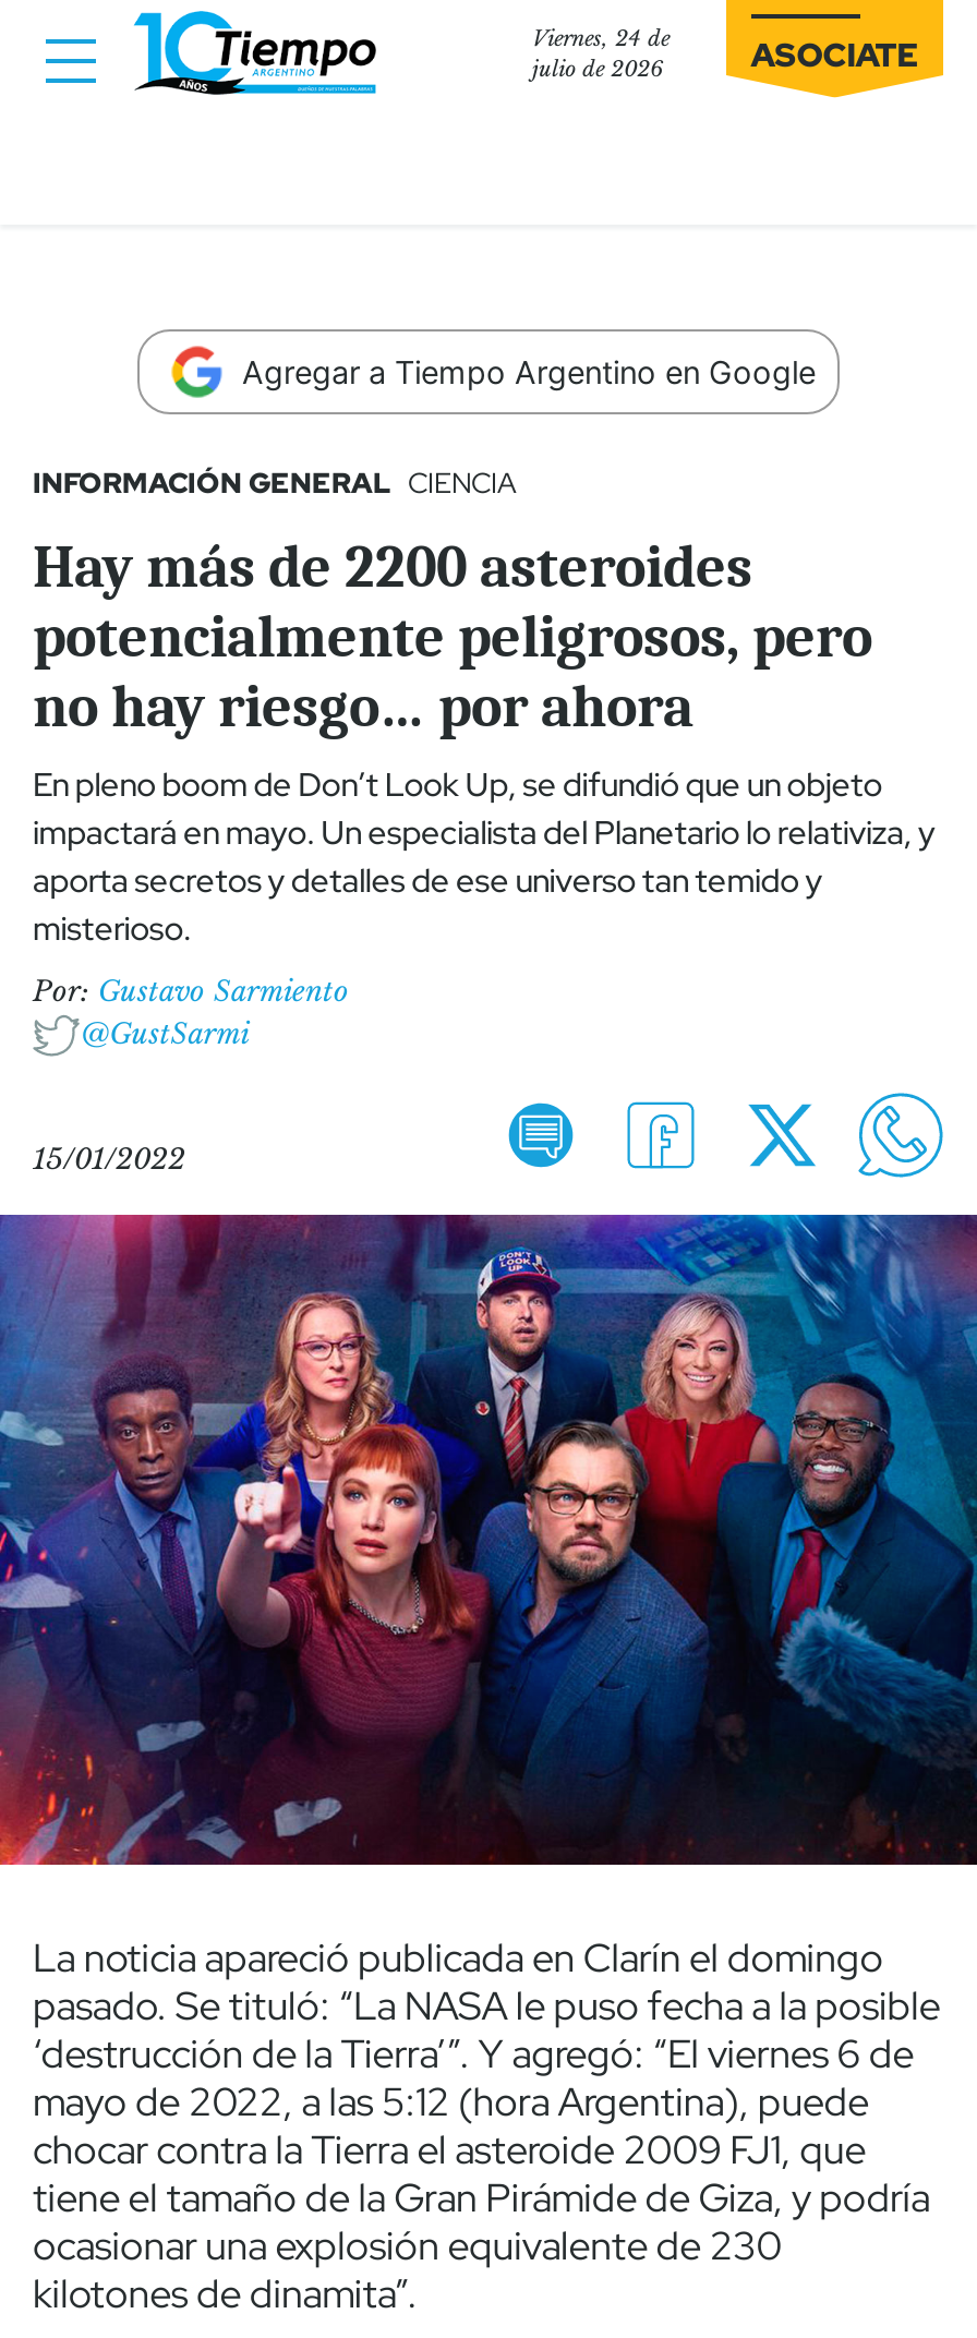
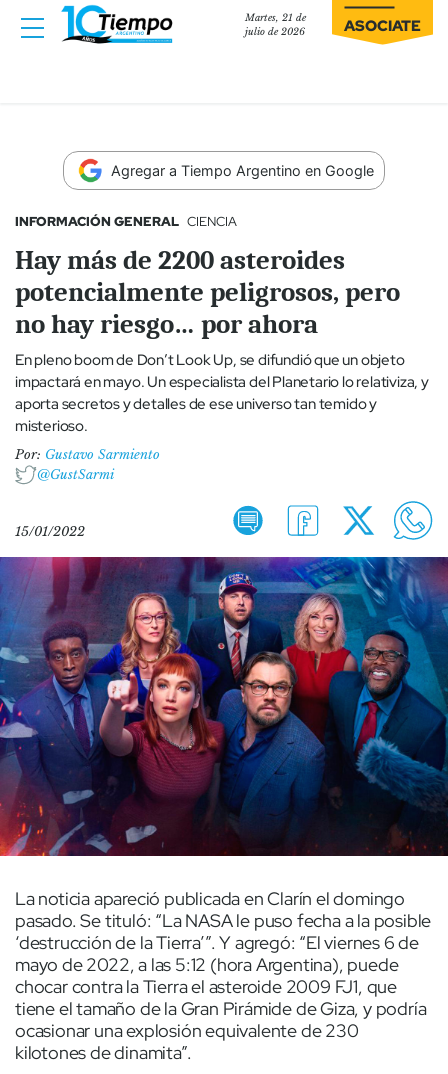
[532,26,670,52] Viernes, 24 de -> [245,12,306,24] Martes, 21 de

